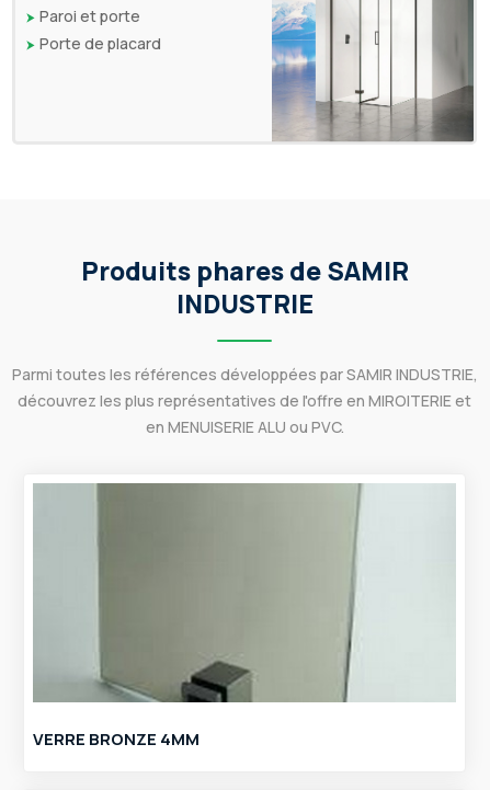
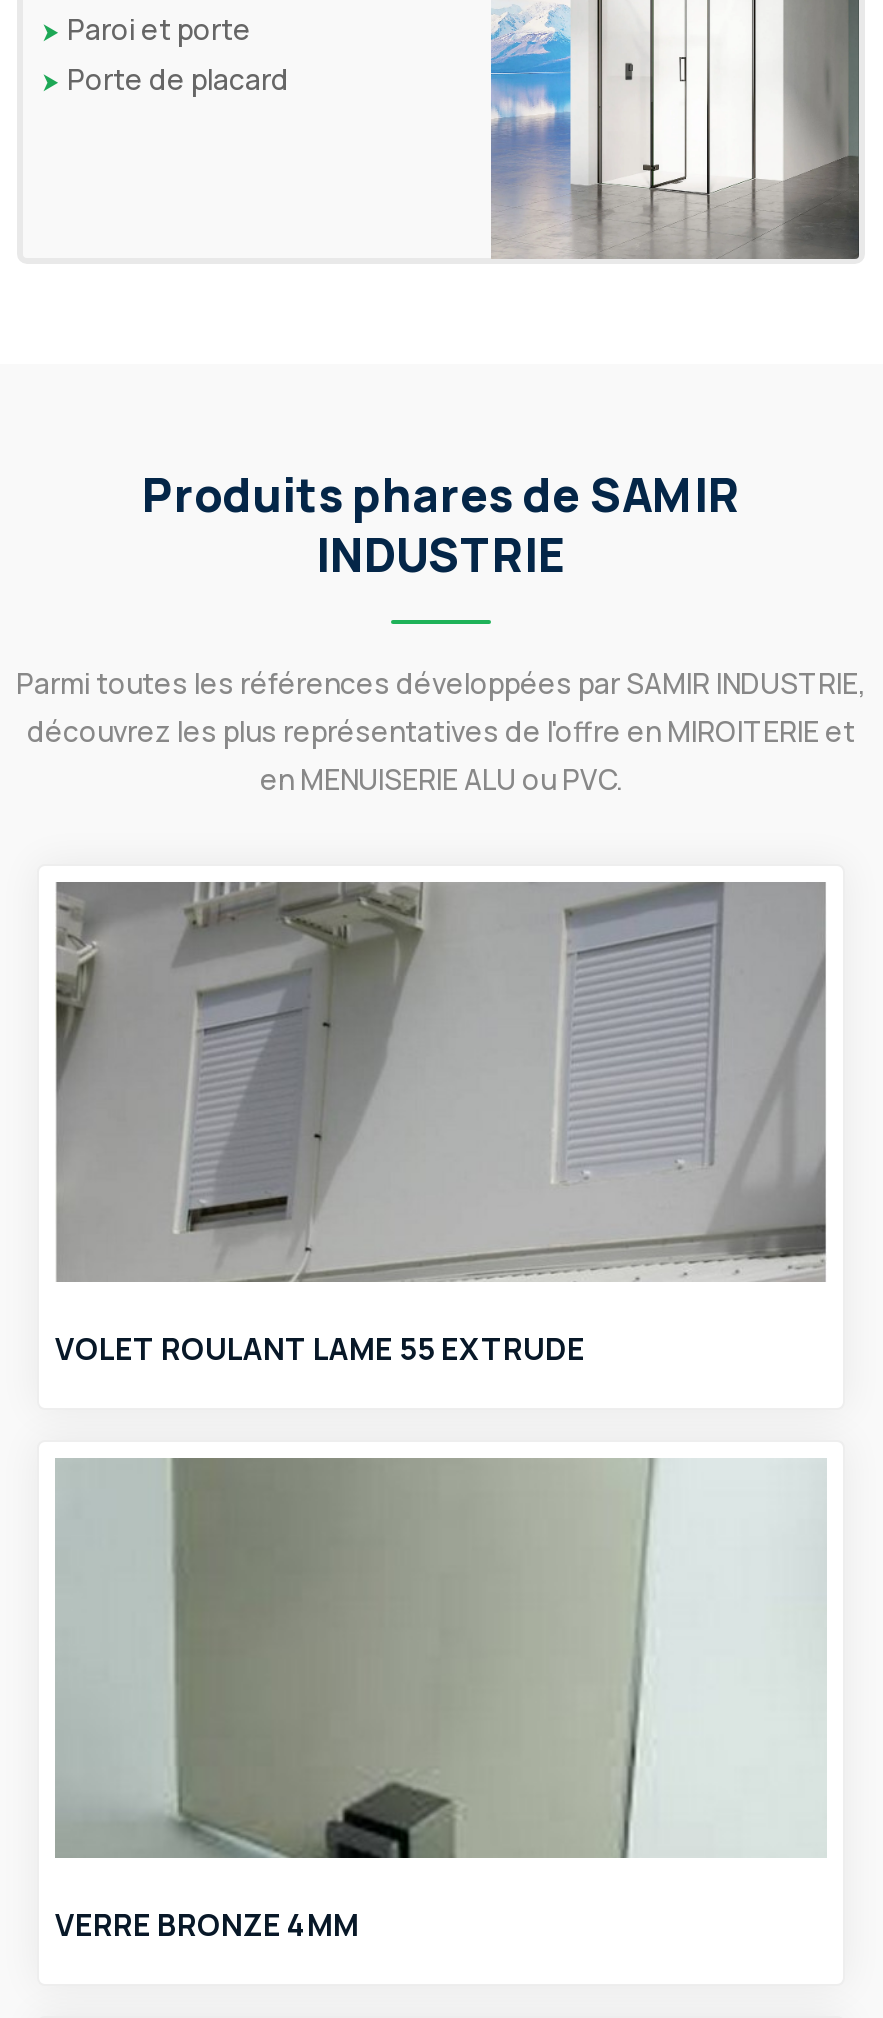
none -> [55,880,827,1369] [image] | VOLET ROULANT LAME 55 EXTRUDE

